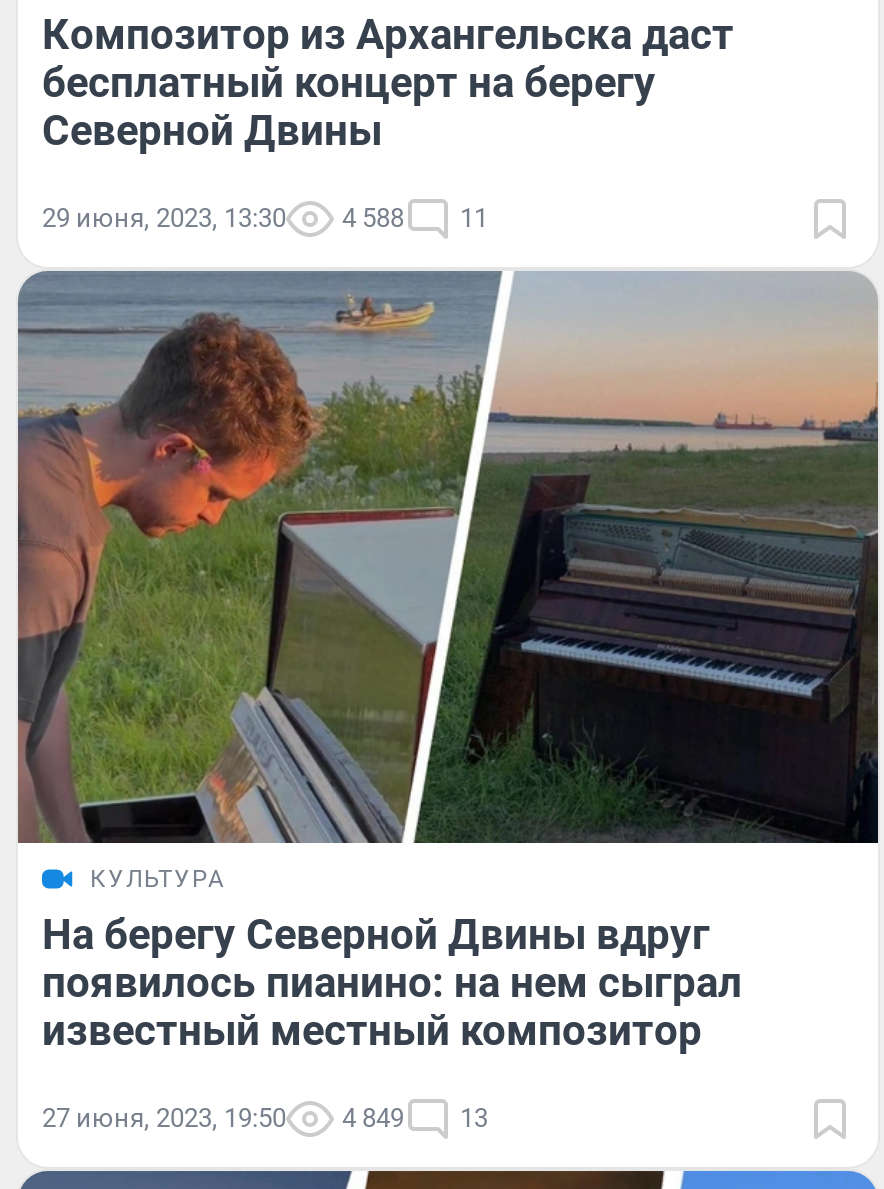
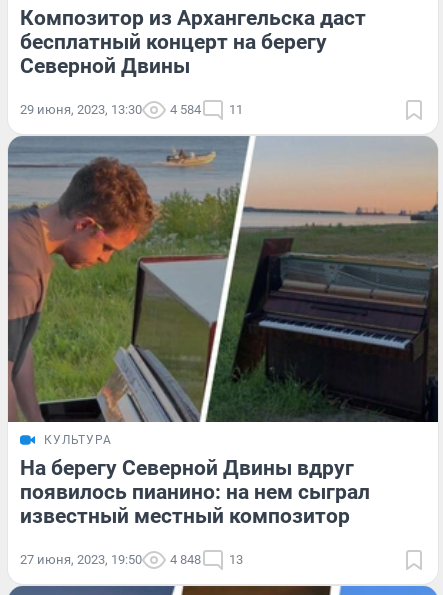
[42,202,488,232] 29 июня, 2023, 13:30 4 588 11 -> [20,102,243,117] 29 июня, 2023, 13:30 4 584 11
[42,1104,488,1134] 27 июня, 2023, 19:50 4 849 13 -> [20,552,243,567] 27 июня, 2023, 19:50 4 848 13

